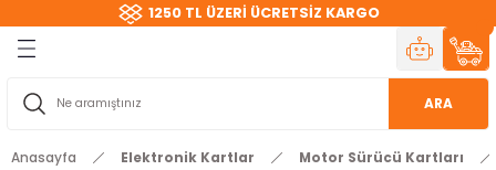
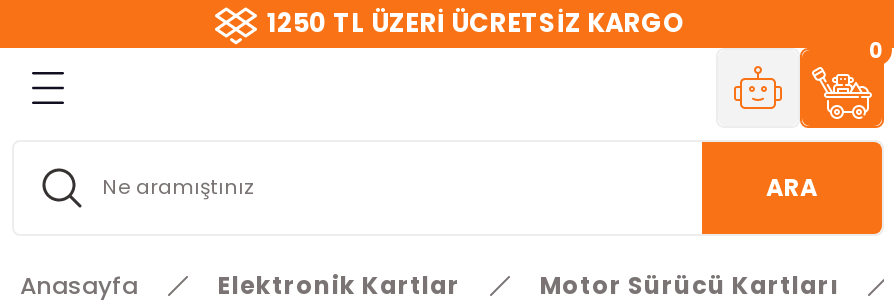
none -> [869,35,883,65] 0

